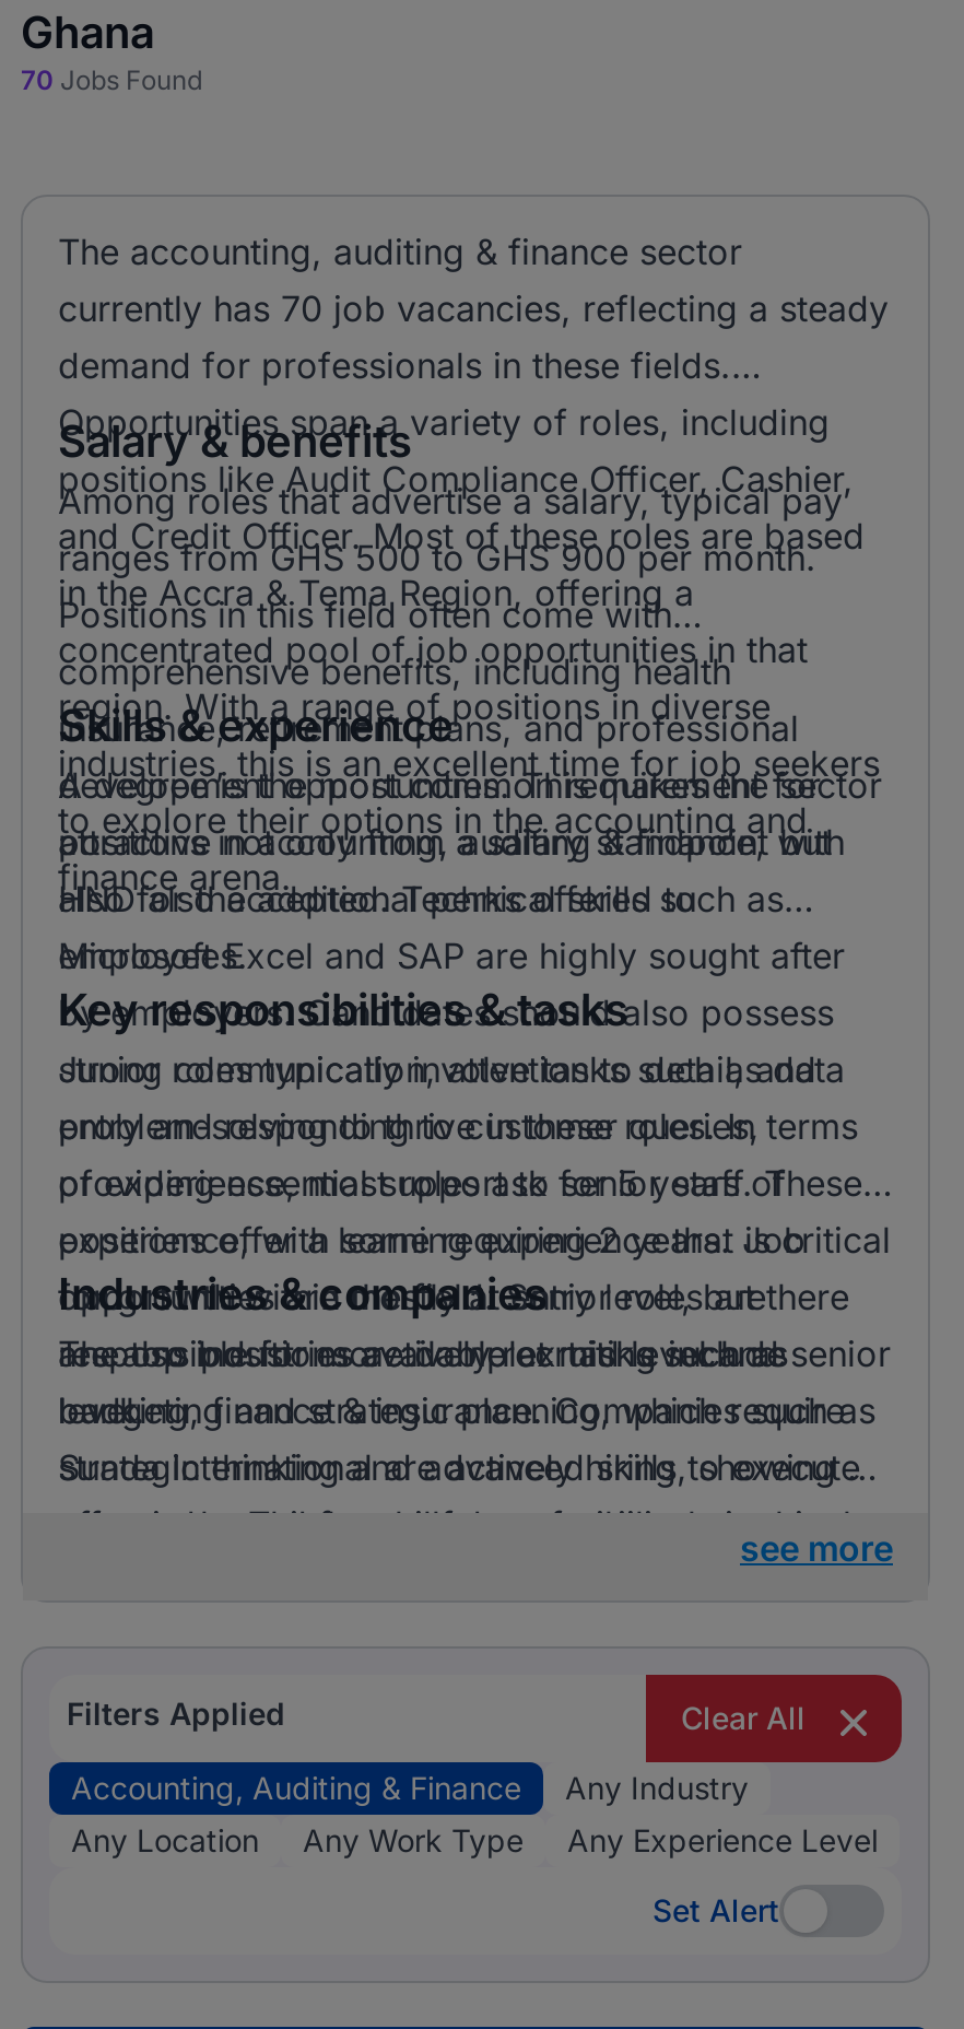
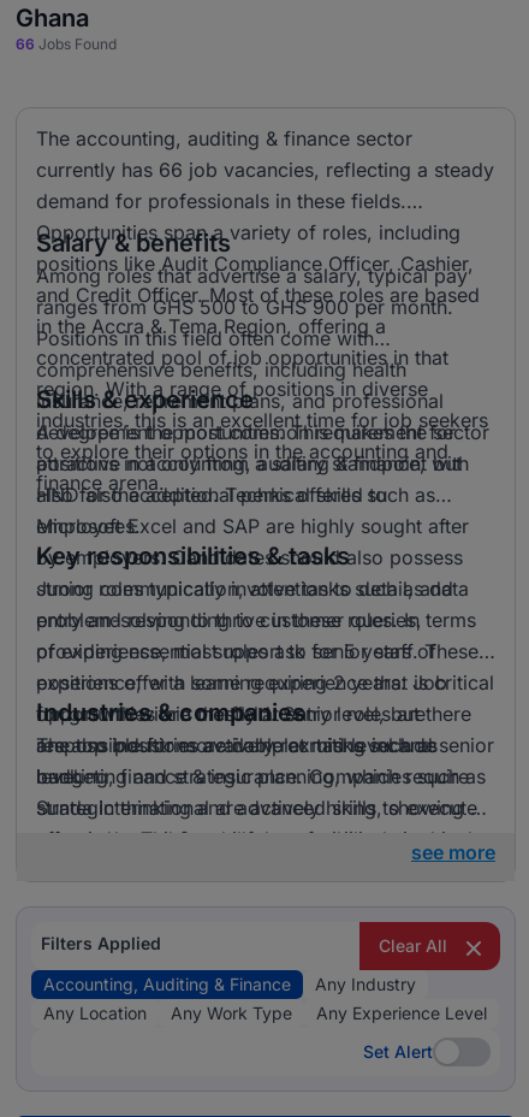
[21,63,202,96] 70 Jobs Found -> [16,35,117,53] 66 Jobs Found
[58,286,889,330] currently has 70 job vacancies, reflecting a steady -> [36,158,494,182] currently has 66 job vacancies, reflecting a steady

